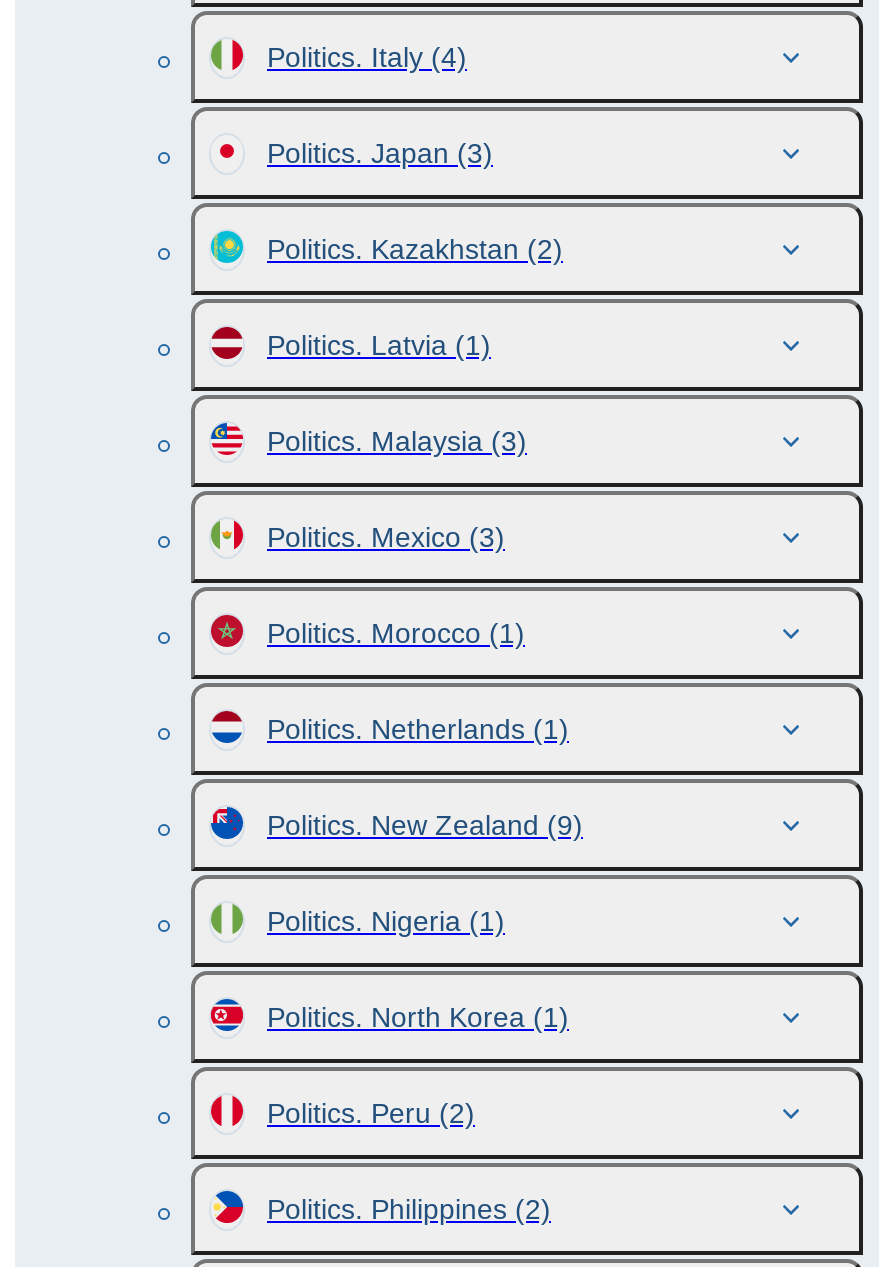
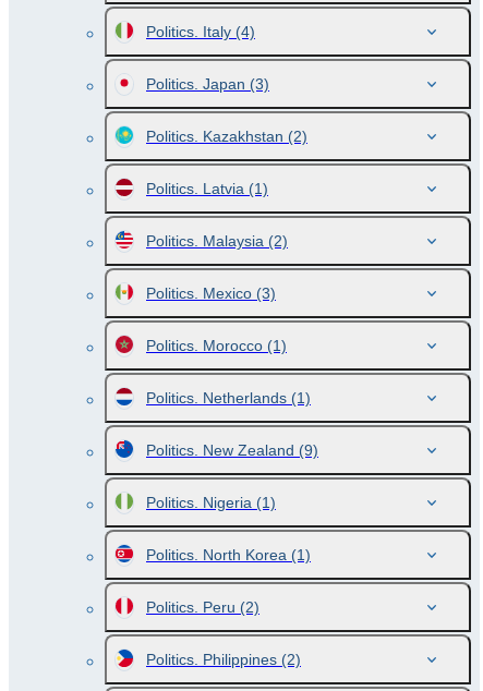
[267,425,527,457] Politics. Malaysia (3) -> [146,232,288,250] Politics. Malaysia (2)

